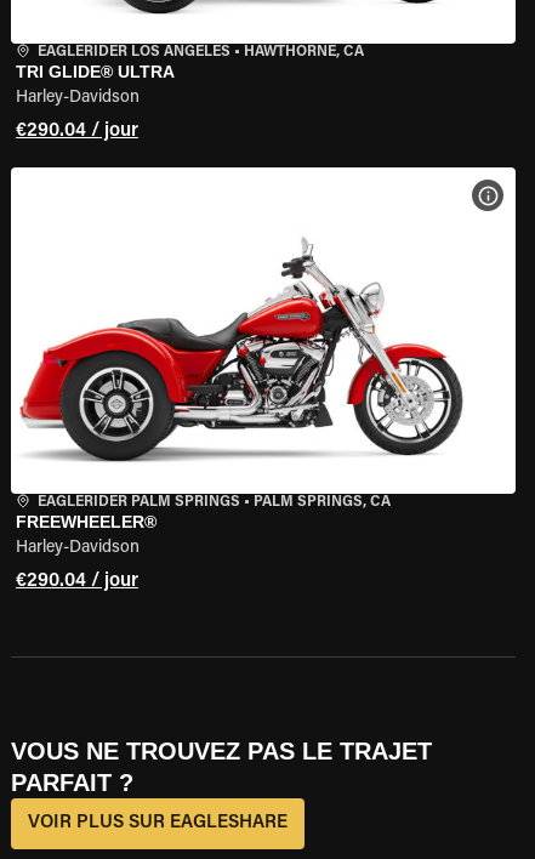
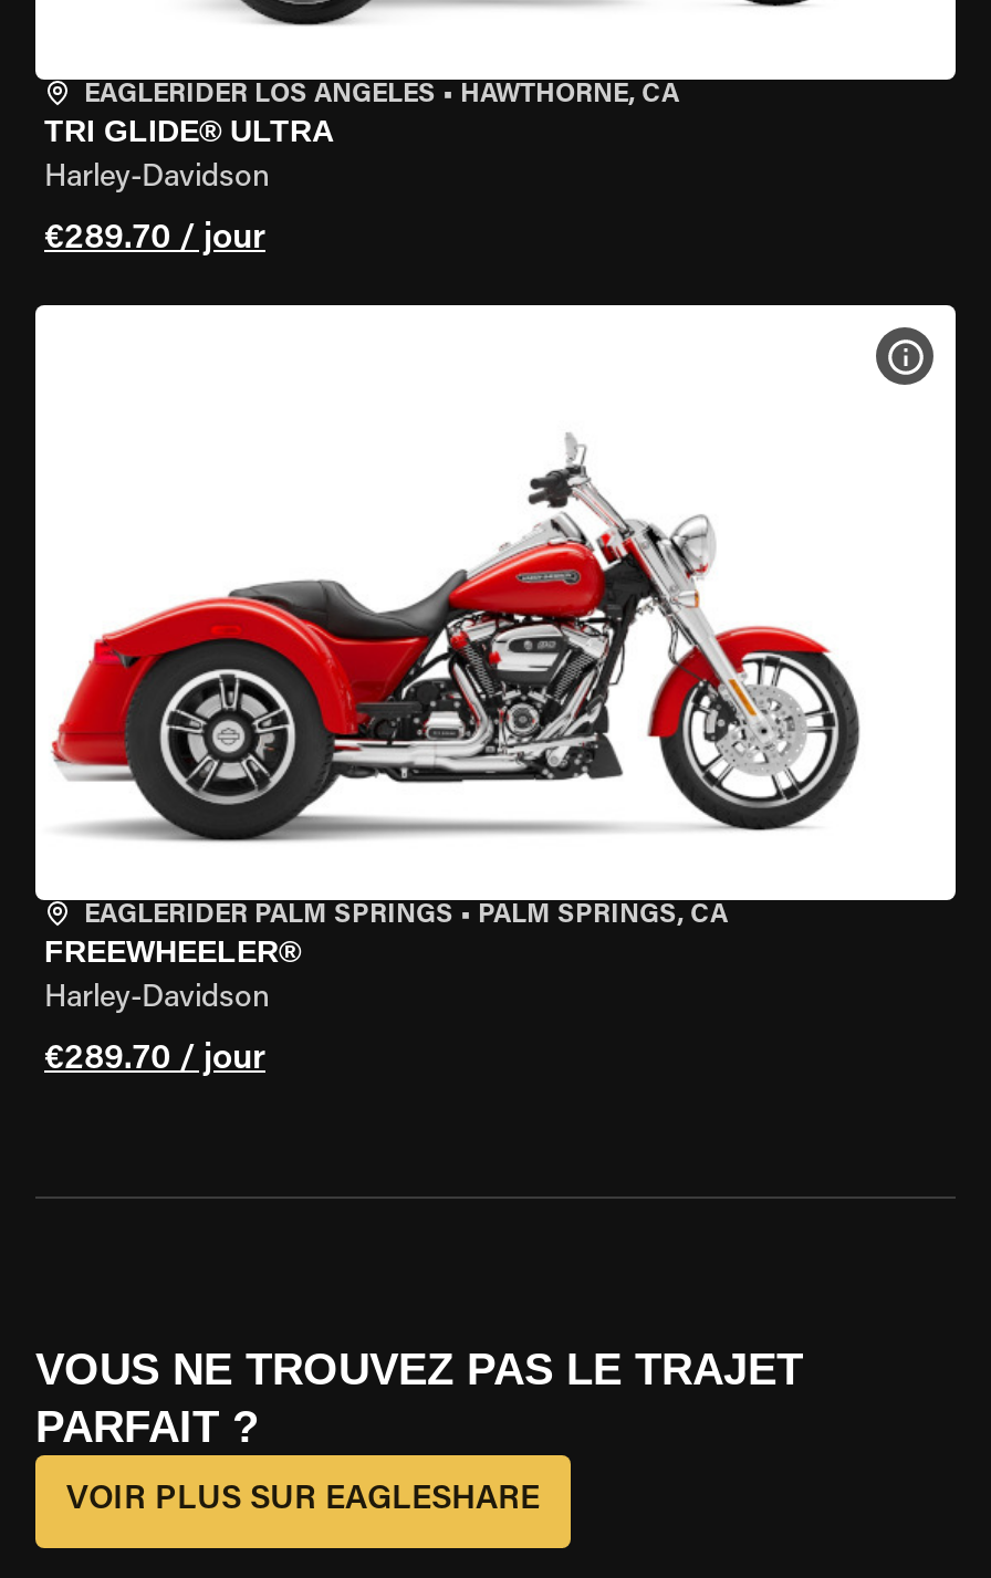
[16,121,138,141] €290.04 / jour -> [44,221,265,257] €289.70 / jour
[16,571,138,591] €290.04 / jour -> [44,1042,265,1077] €289.70 / jour

